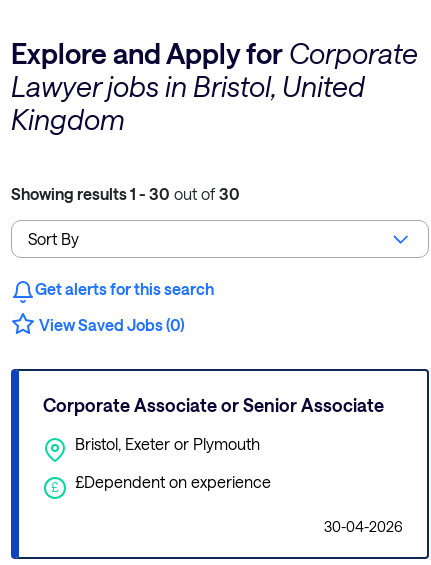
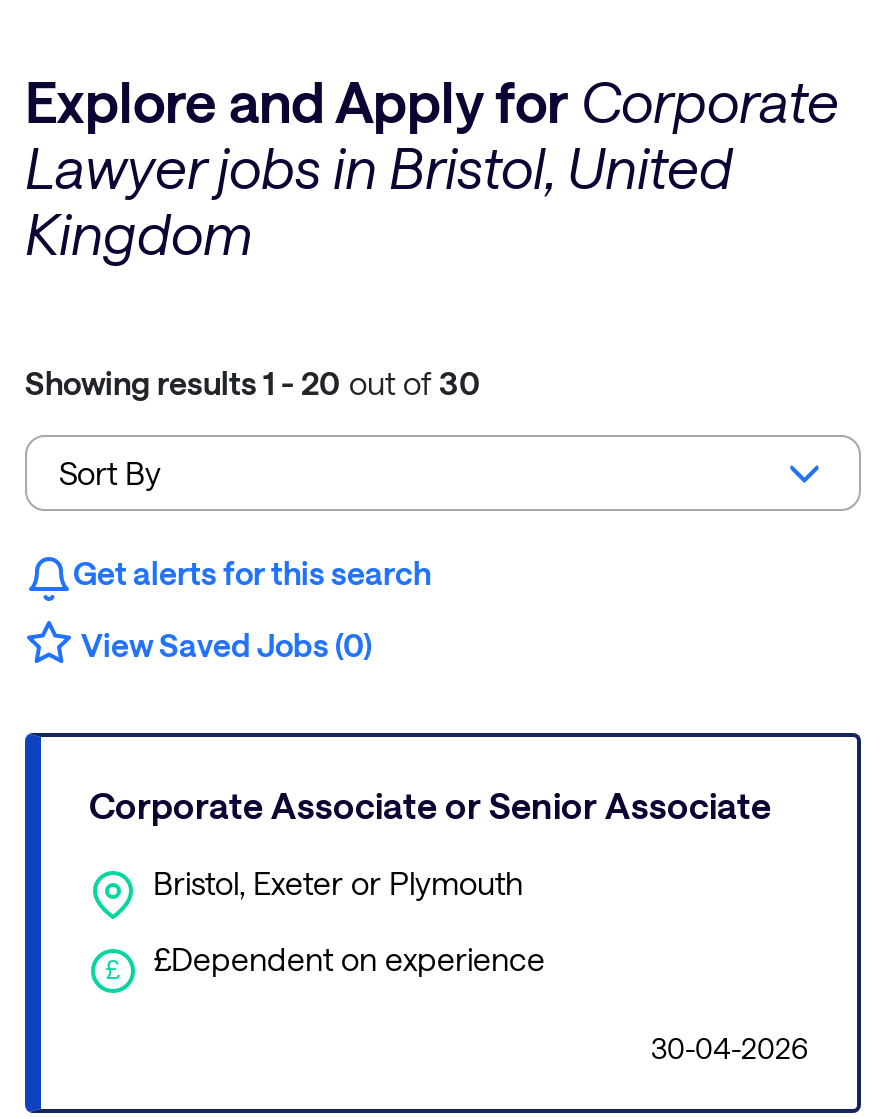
[11,184,240,203] Showing results 1 - 30 out of 30 -> [25,363,481,401] Showing results 1 - 20 out of 30

